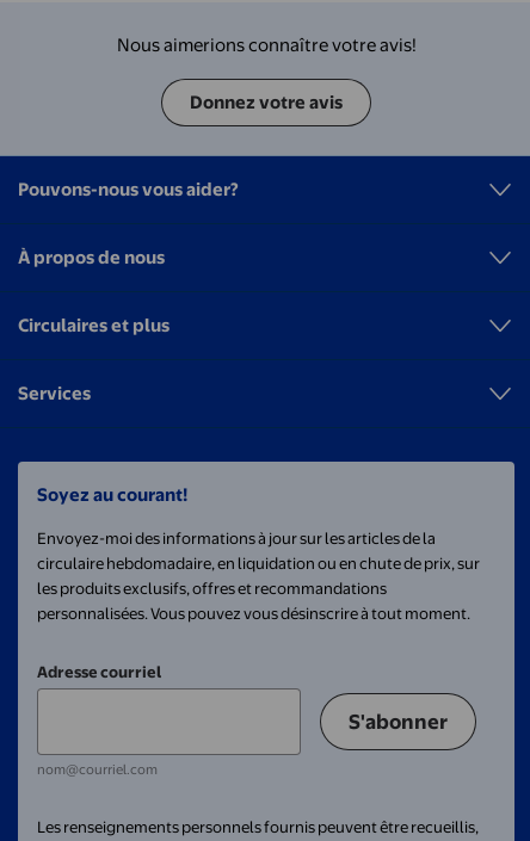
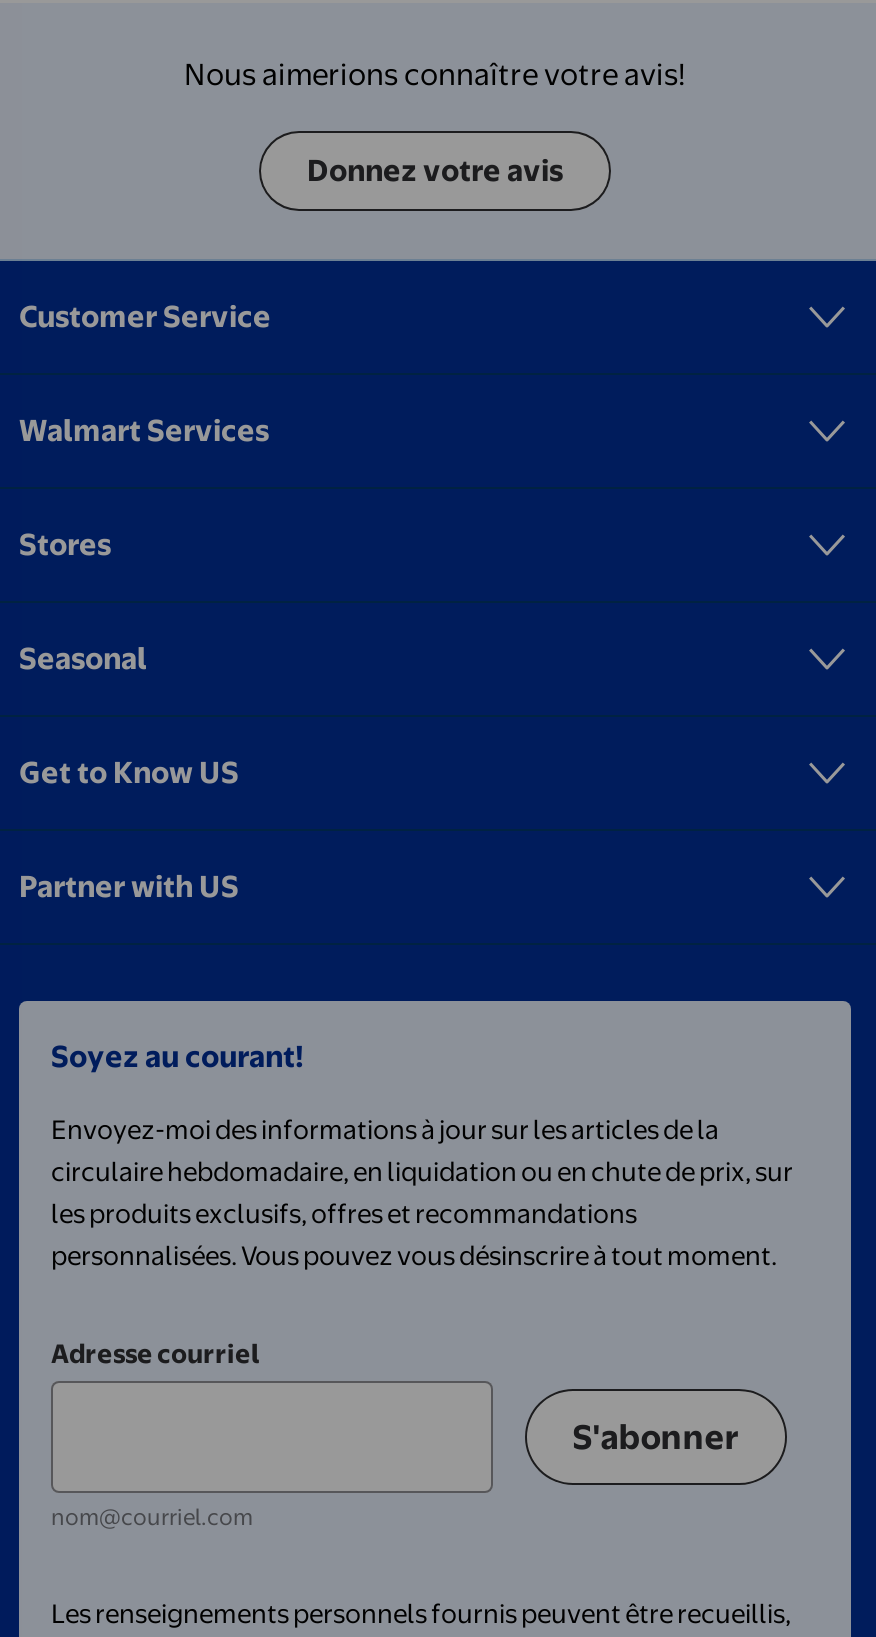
[18,178,239,405] Pouvons-nous vous aider? | À propos de nous | Circulaires et plus | Services -> [19,297,271,905] Customer Service | Walmart Services | Stores | Seasonal | Get to Know US | Partner with US

